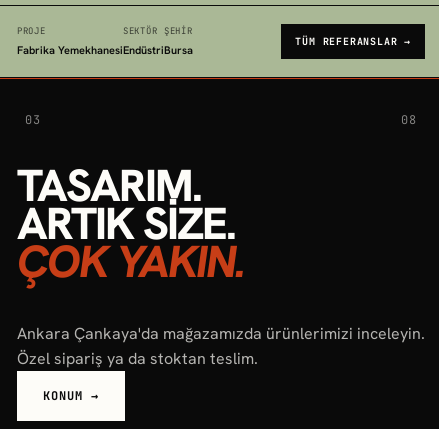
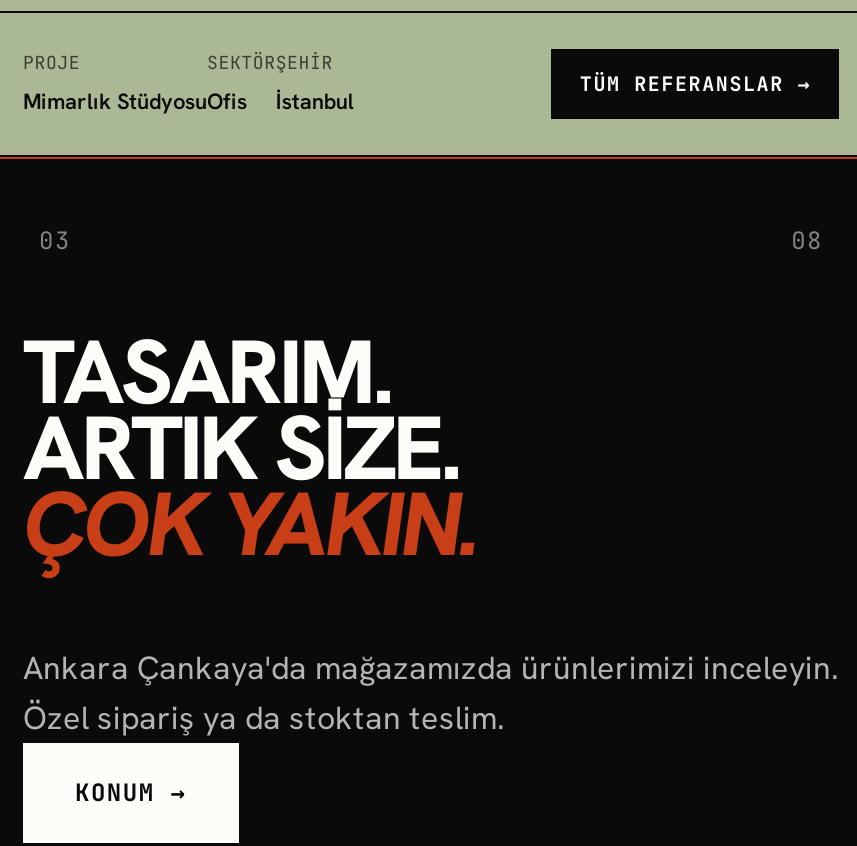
[17,42,123,56] Fabrika Yemekhanesi -> [23,86,207,114] Mimarlık Stüdyosu
[123,42,164,56] Endüstri -> [207,86,247,114] Ofis
[164,42,193,56] Bursa -> [276,86,354,114] İstanbul

